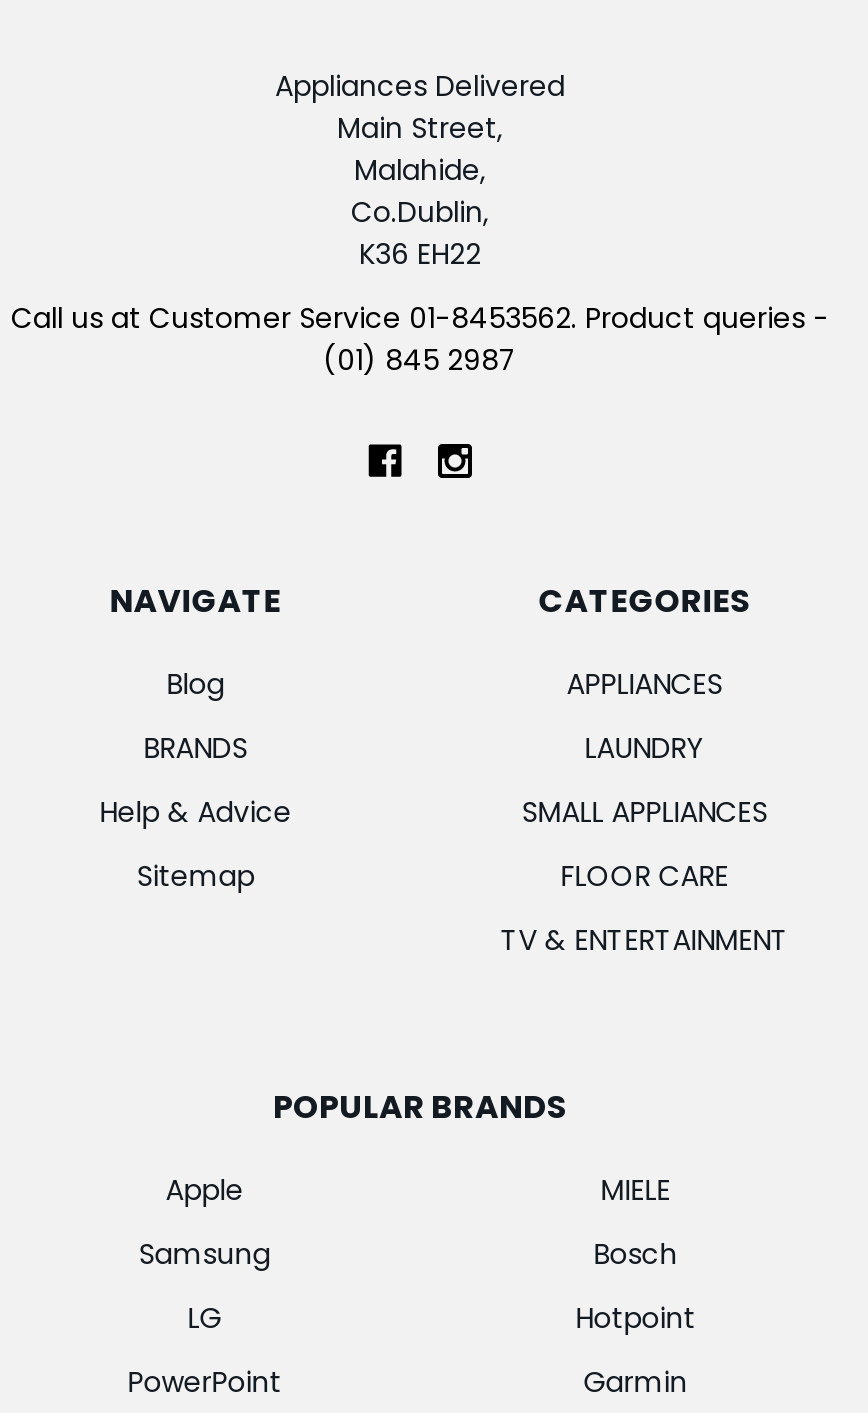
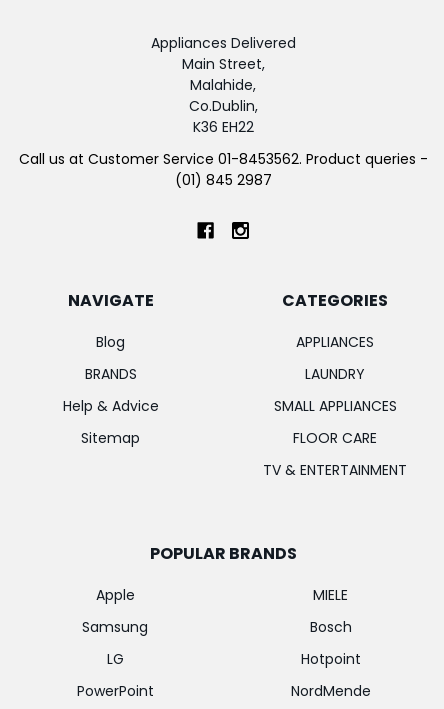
[584,1362,688,1402] Garmin -> [291,681,371,701] NordMende

